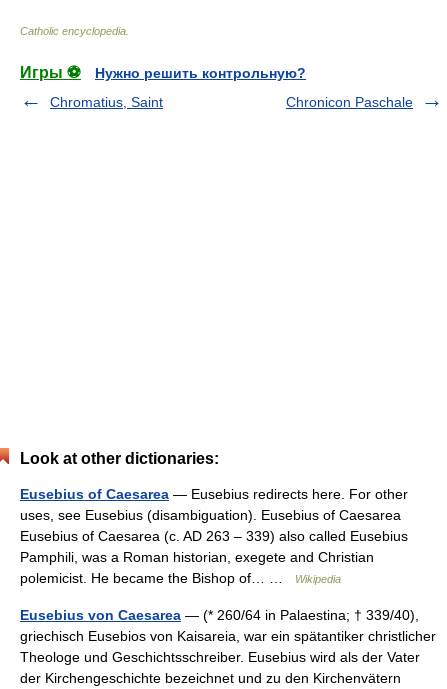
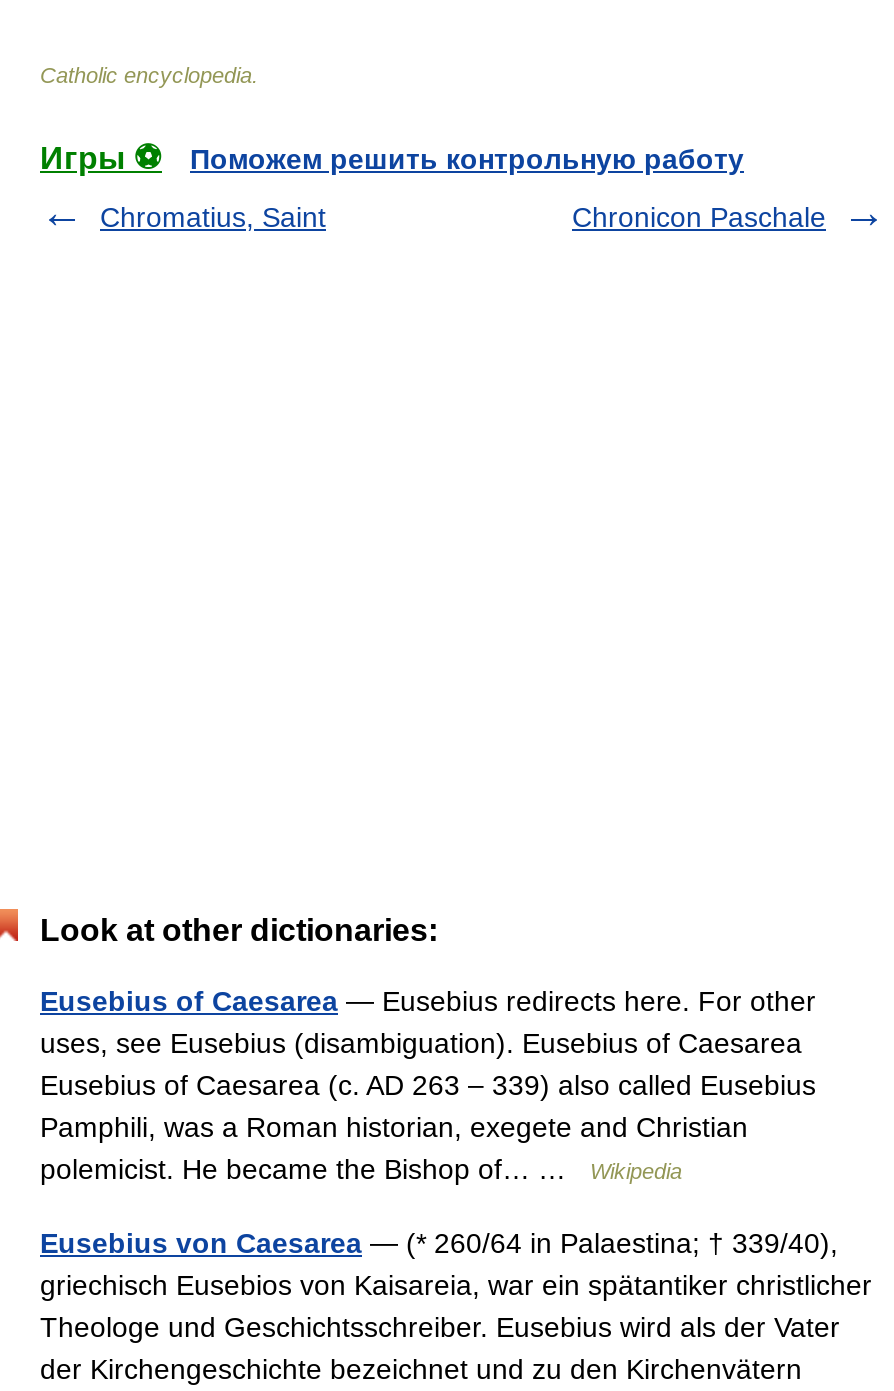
[95,65,306,81] Нужно решить контрольную? -> [190,142,744,174] Поможем решить контрольную работу

